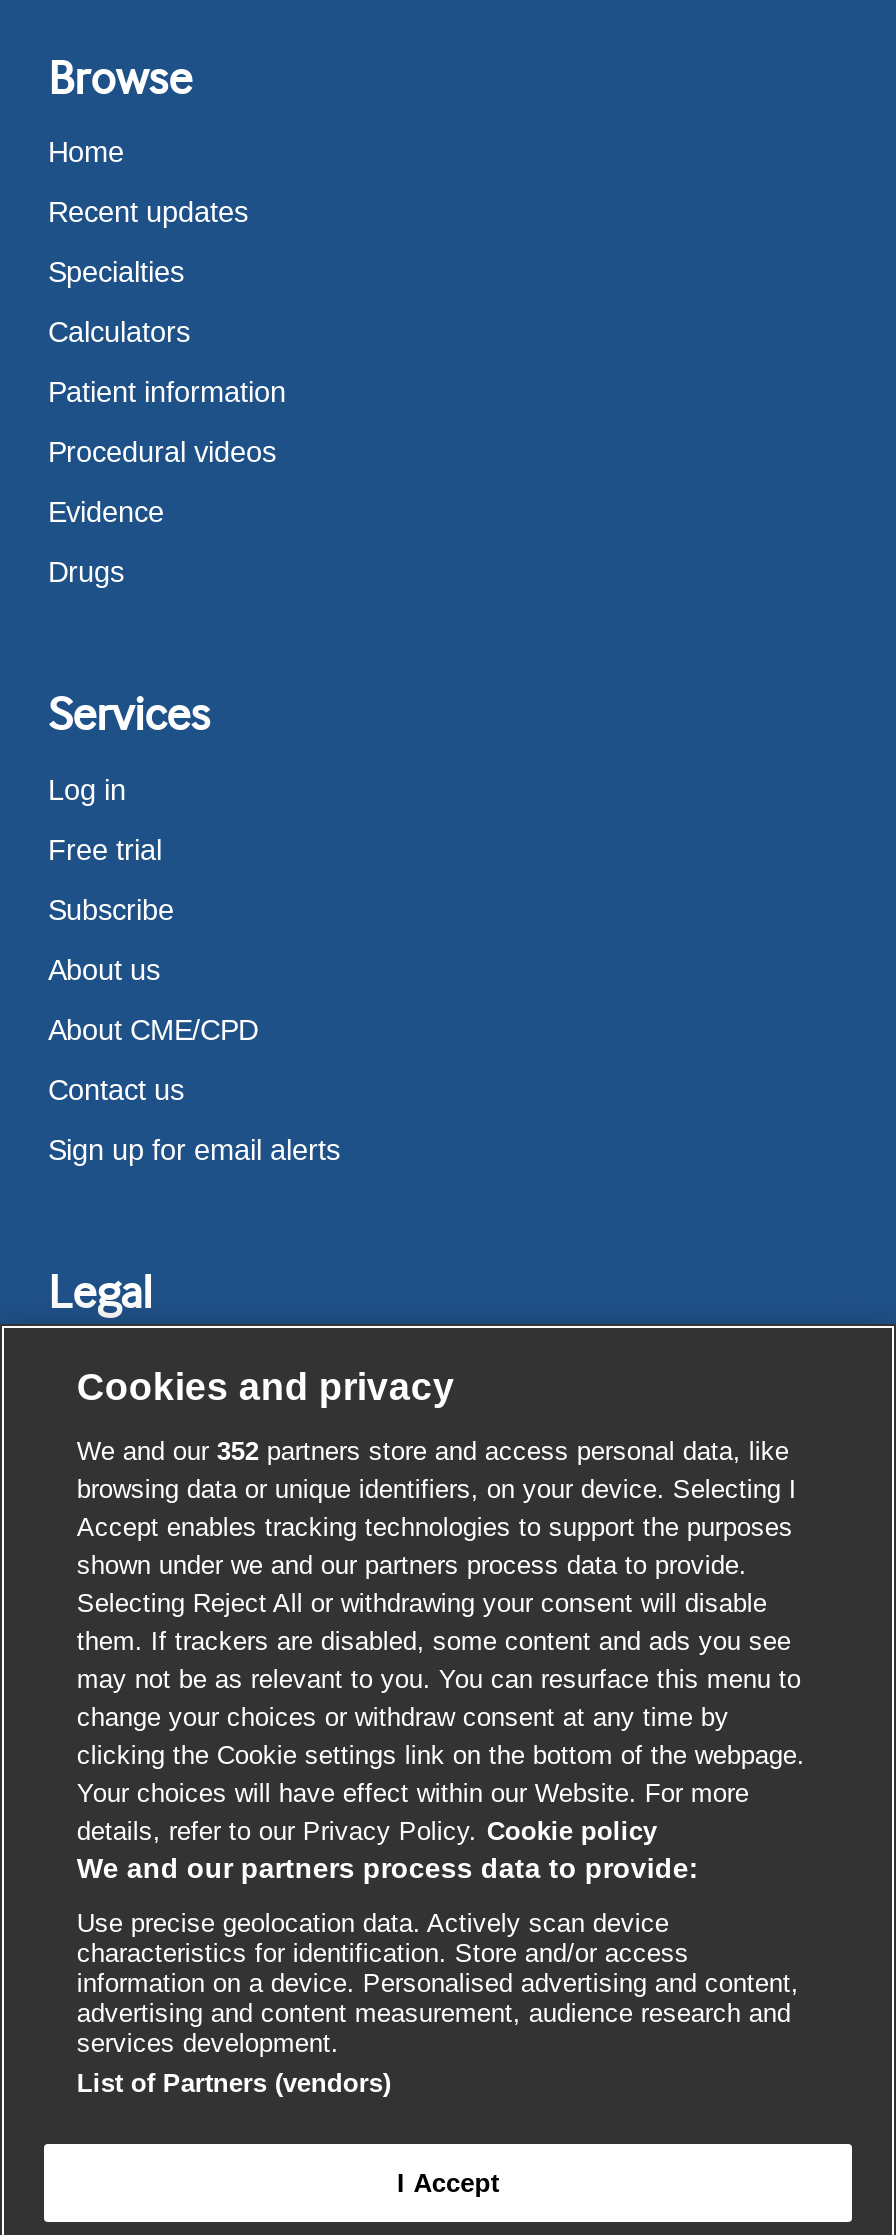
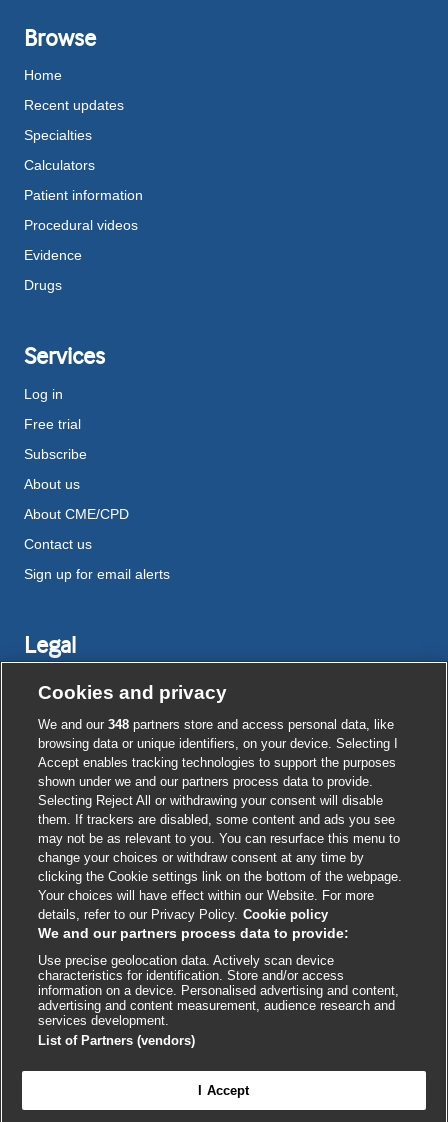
[77,1436,789,1466] We and our 352 partners store and access personal data, like -> [38,717,394,732] We and our 348 partners store and access personal data, like

